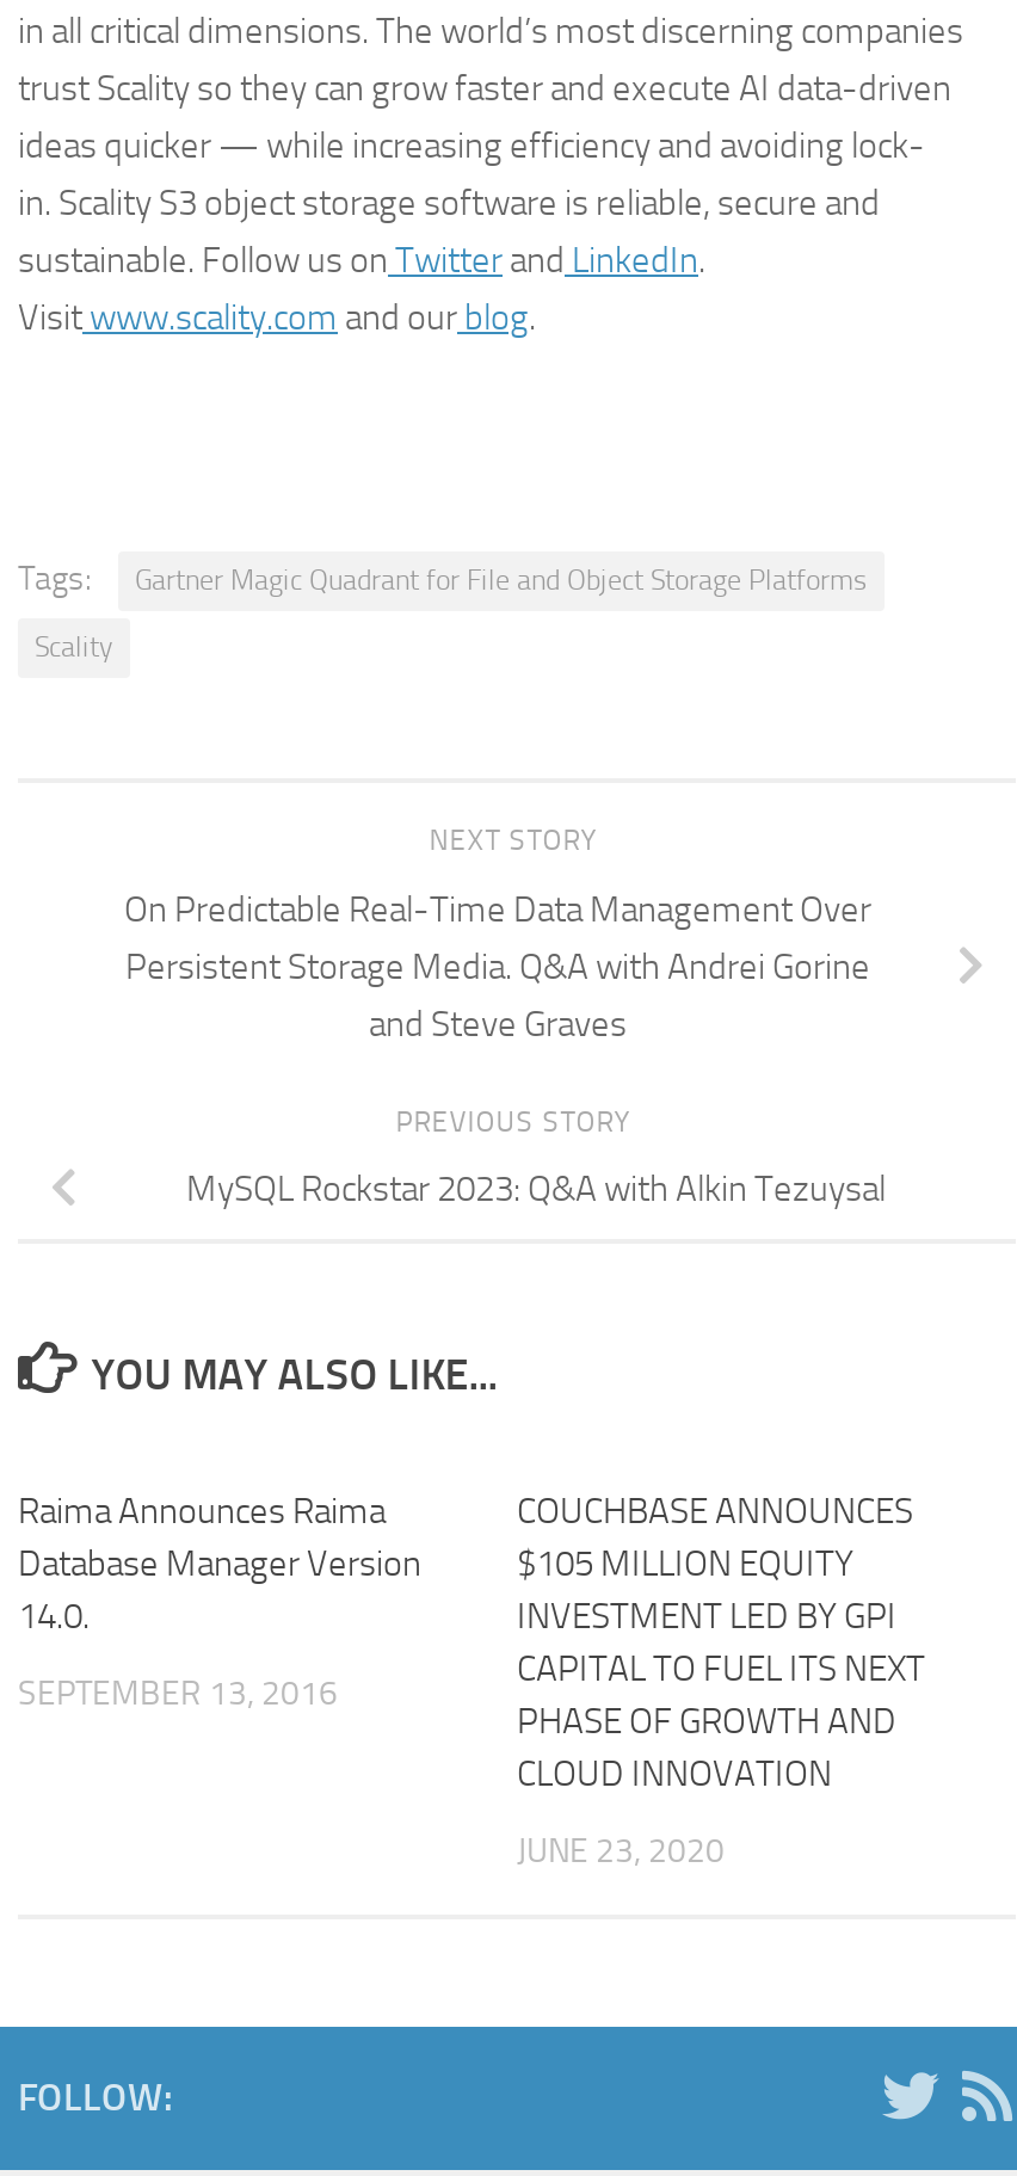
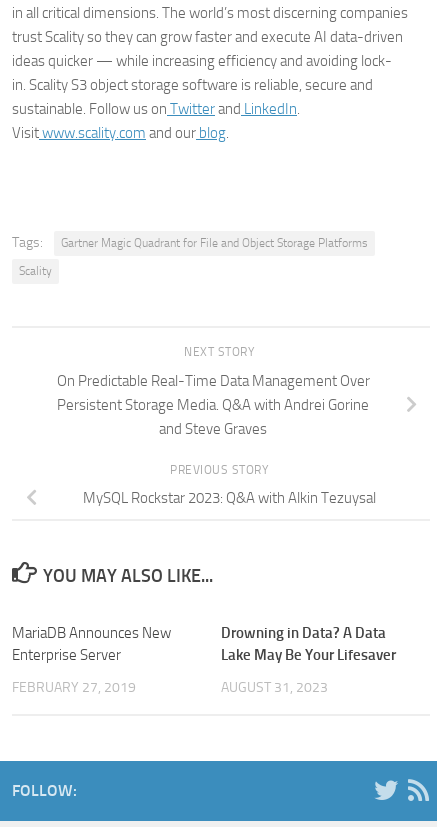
[18,1488,421,1636] Raima Announces Raima | Database Manager Version | 14.0. -> [12,623,171,663] MariaDB Announces New | Enterprise Server
[517,1488,925,1794] COUCHBASE ANNOUNCES | $105 MILLION EQUITY | INVESTMENT LED BY GPI | CAPITAL TO FUEL ITS NEXT | PHASE OF GROWTH AND | CLOUD INNOVATION -> [221,623,396,663] Drowning in Data? A Data | Lake May Be Your Lifesaver
[18,1672,338,1713] SEPTEMBER 13, 2016 -> [12,678,136,695] FEBRUARY 27, 2019
[517,1830,725,1870] JUNE 23, 2020 -> [221,678,328,695] AUGUST 31, 2023

